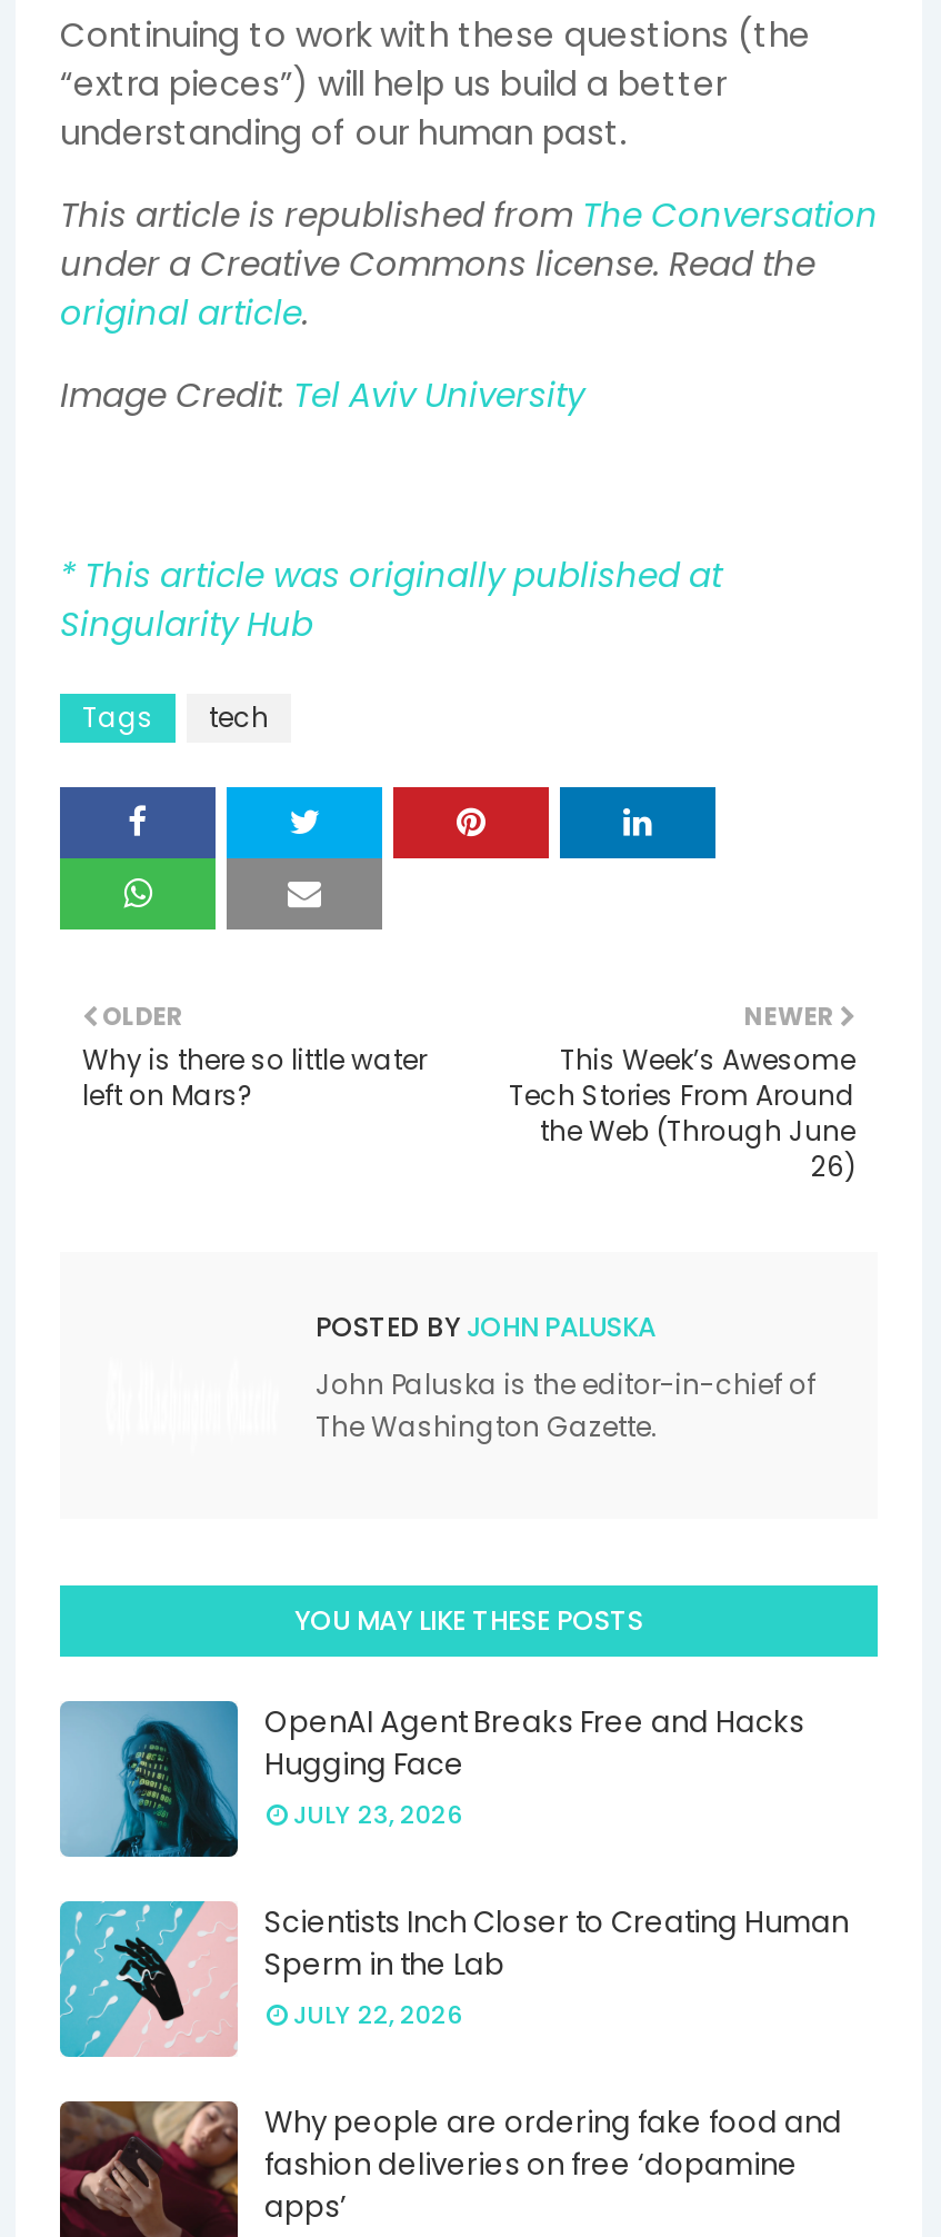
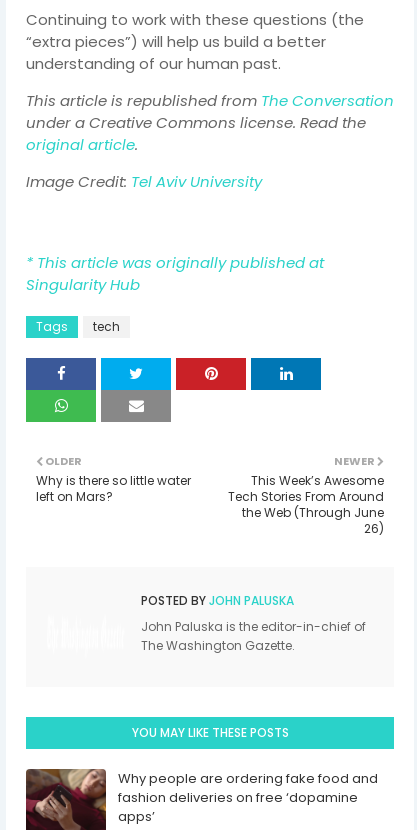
[60,1699,849,2032] [image] | OpenAI Agent Breaks Free and Hacks | Hugging Face | JULY 23, 2026 | Scientists Inch Closer to Creating Human | Sperm in the Lab | JULY 22, 2026 -> none
[58,1899,238,2057] [image] -> none

